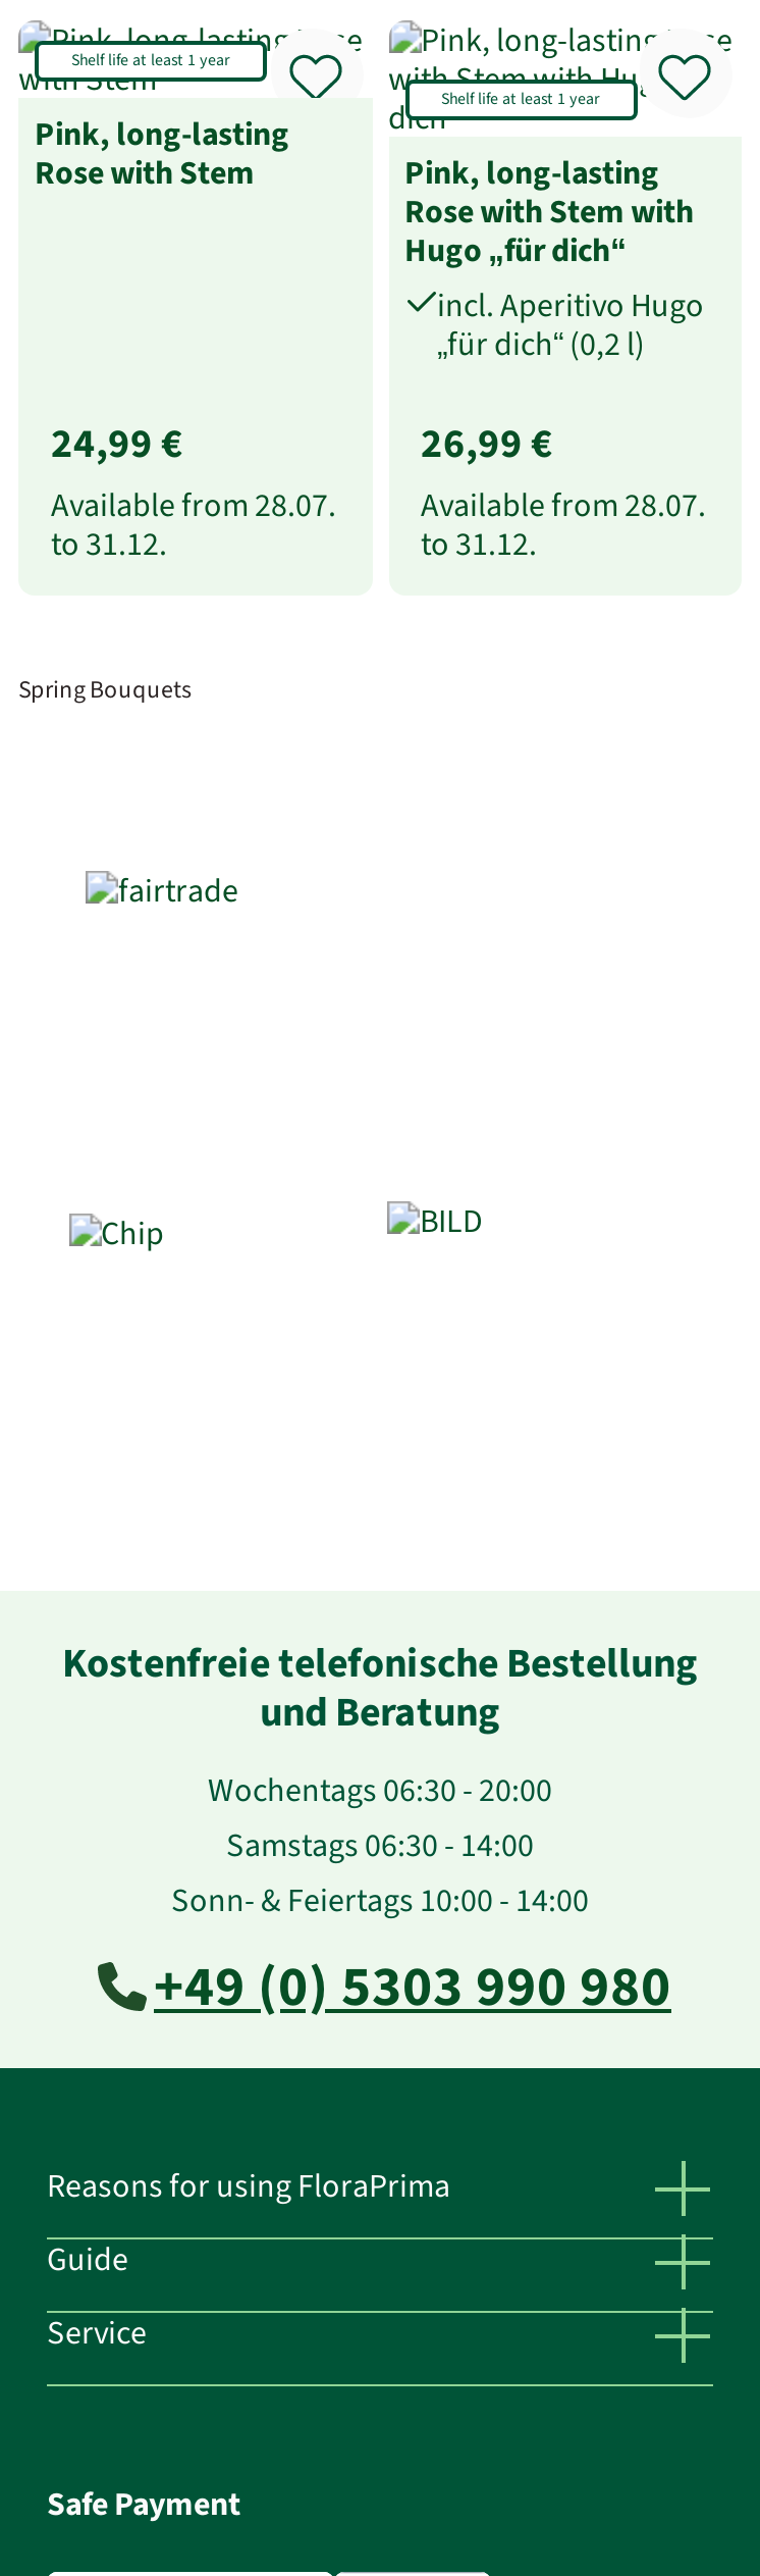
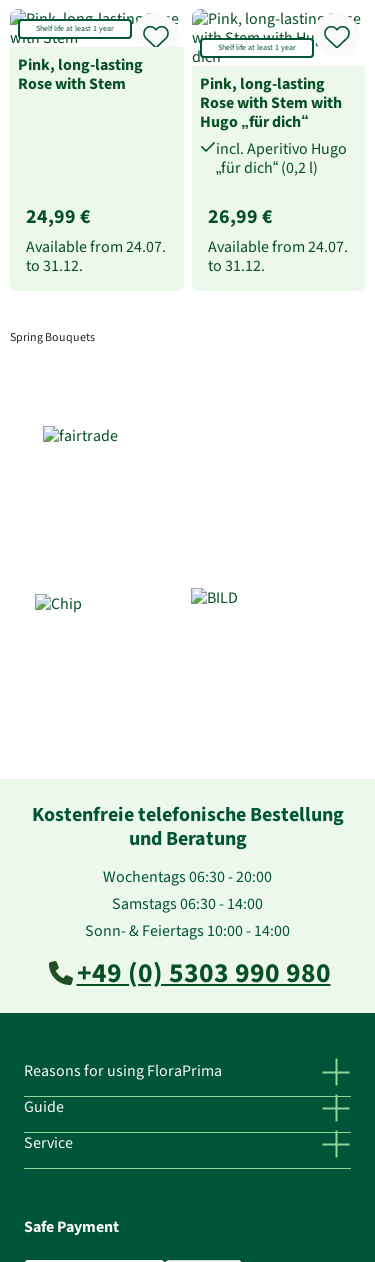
[51,483,336,526] Available from 28.07. -> [26,236,166,257] Available from 24.07.
[421,483,706,526] Available from 28.07. -> [207,236,347,257] Available from 24.07.

